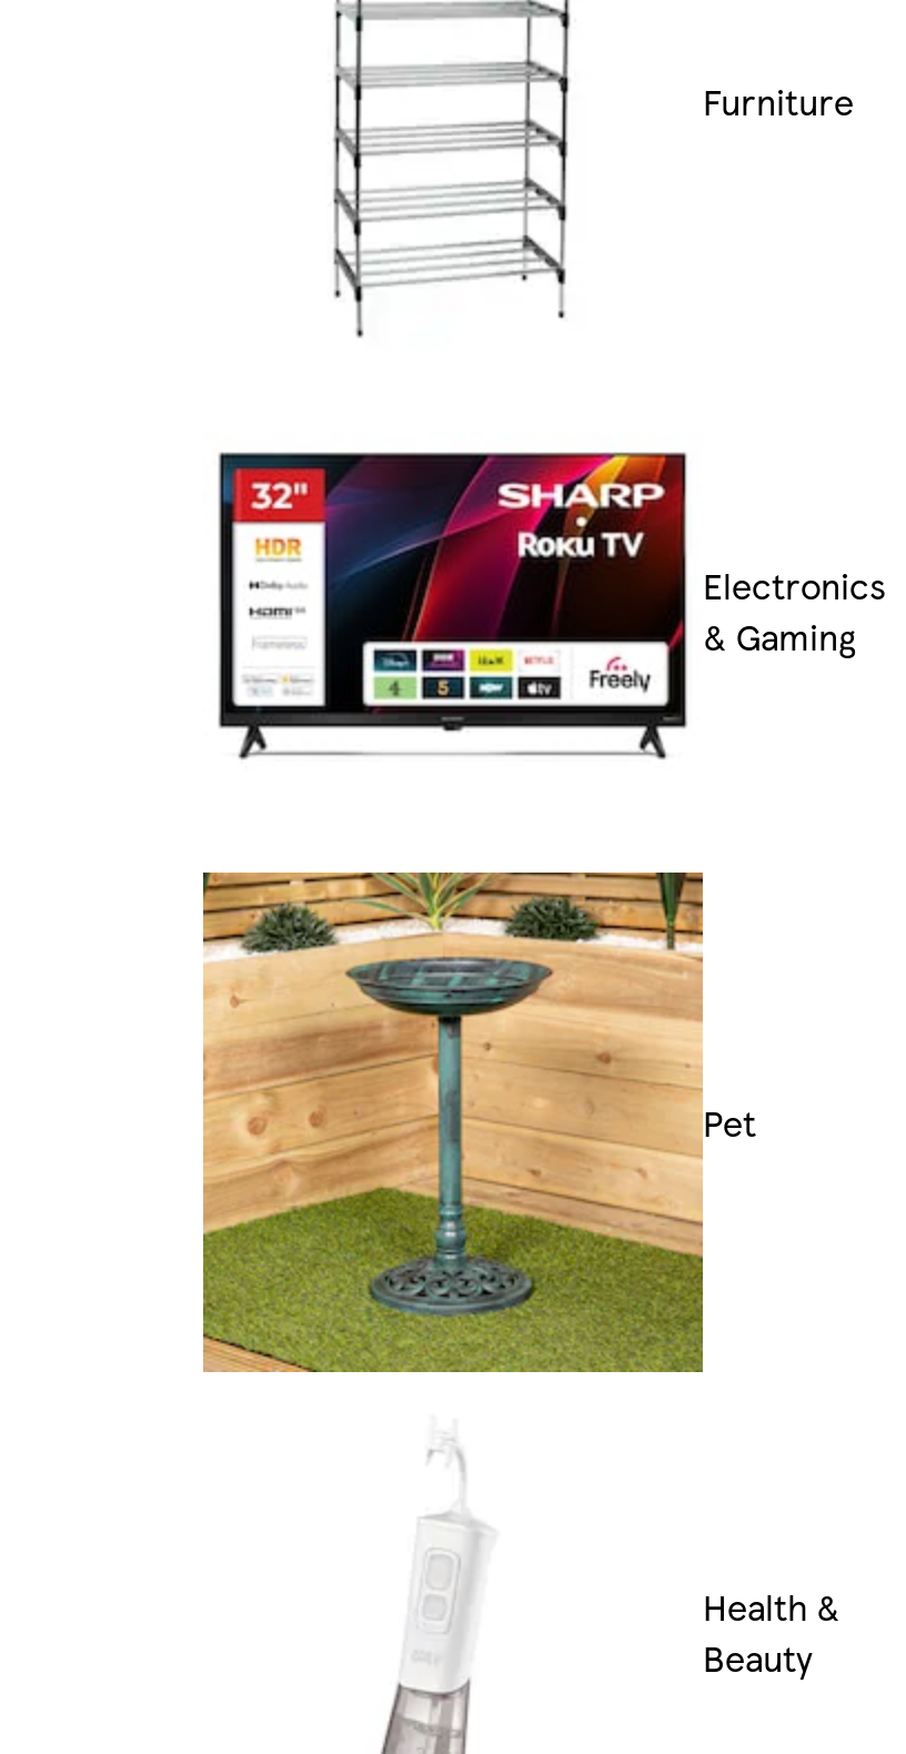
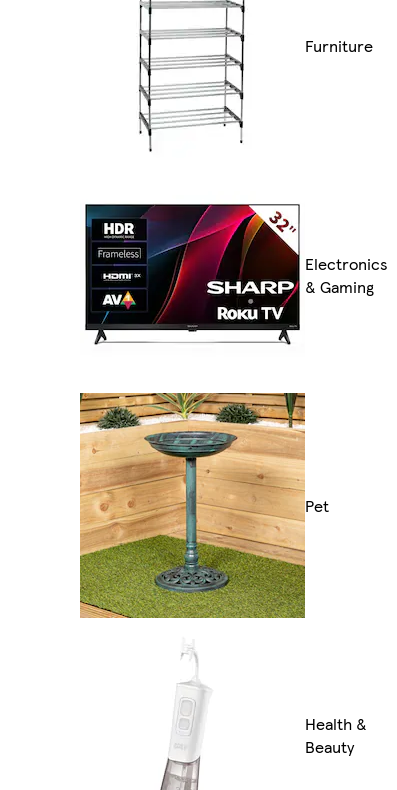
[214,453,692,764] [image] -> [84,204,301,345] [image]

